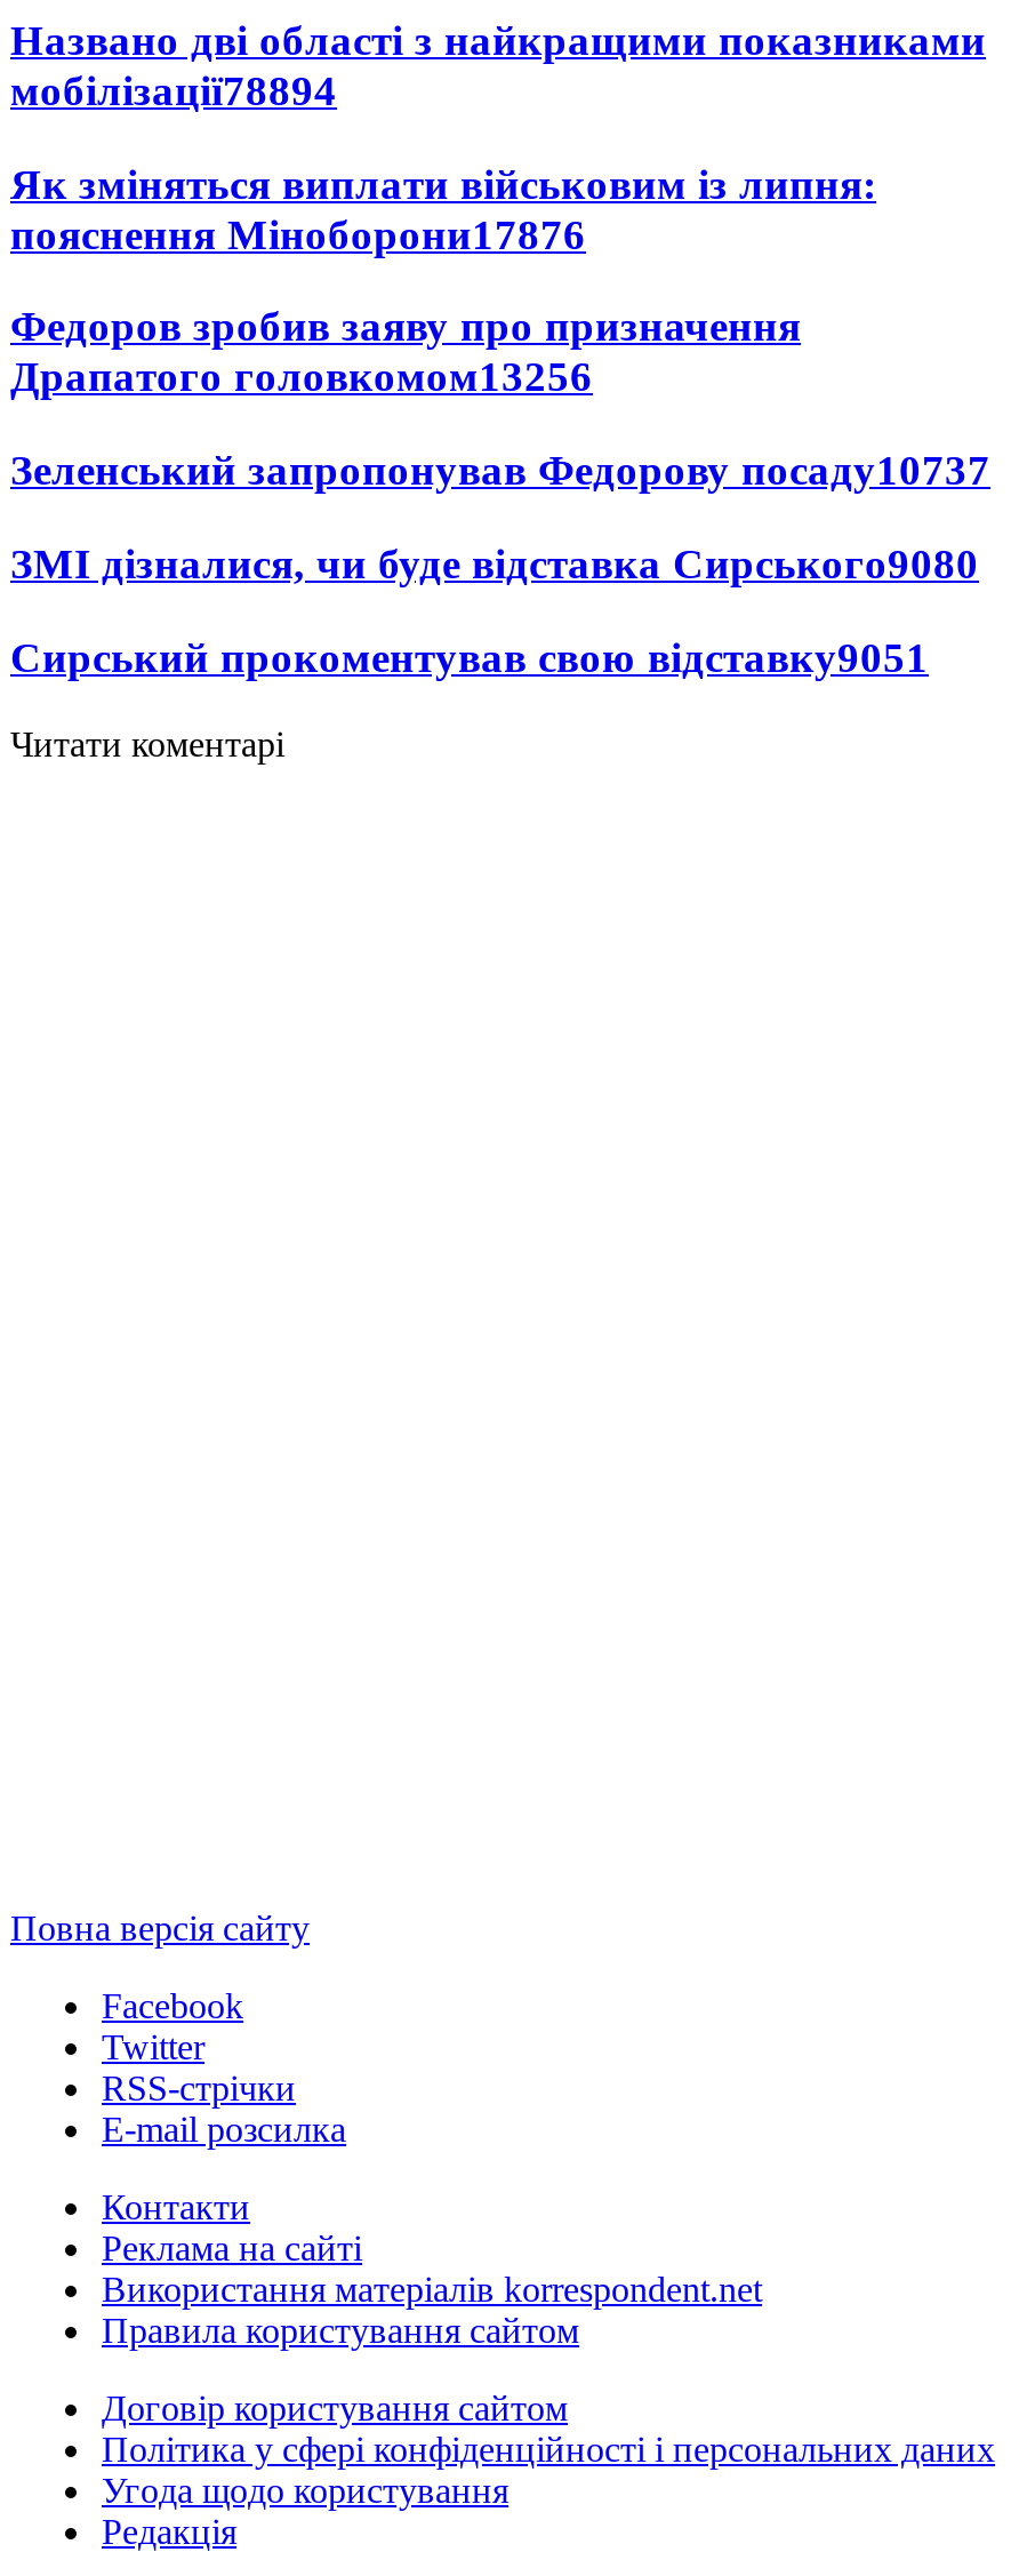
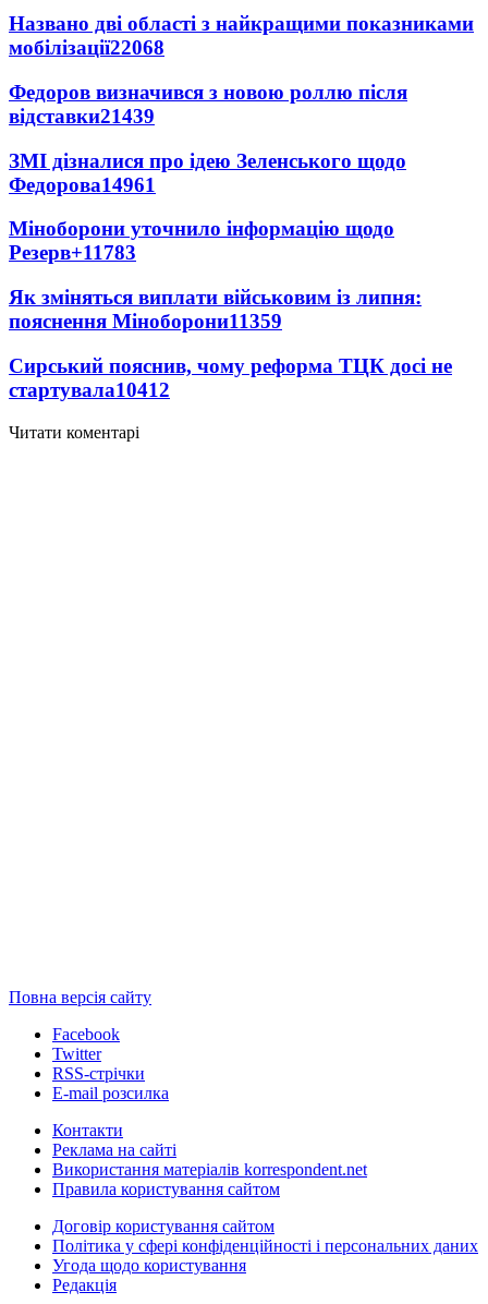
[10,67,337,115] мобілізації78894 -> [9,36,407,264] мобілізації22068 | Федоров визначився з новою роллю після | відставки21439 | ЗМІ дізналися про ідею Зеленського щодо | Федорова14961 | Міноборони уточнило інформацію щодо | Резерв+11783
moved [10,160,876,208] -> [9,286,422,309]: Як зміняться виплати військовим із липня:
[10,210,990,681] пояснення Міноборони17876 | Федоров зробив заяву про призначення | Драпатого головкомом13256 | Зеленський запропонував Федорову посаду10737 | ЗМІ дізналися, чи буде відставка Сирського9080 | Сирський прокоментував свою відставку9051 -> [9,310,452,401] пояснення Міноборони11359 | Сирський пояснив, чому реформа ТЦК досі не | стартувала10412

